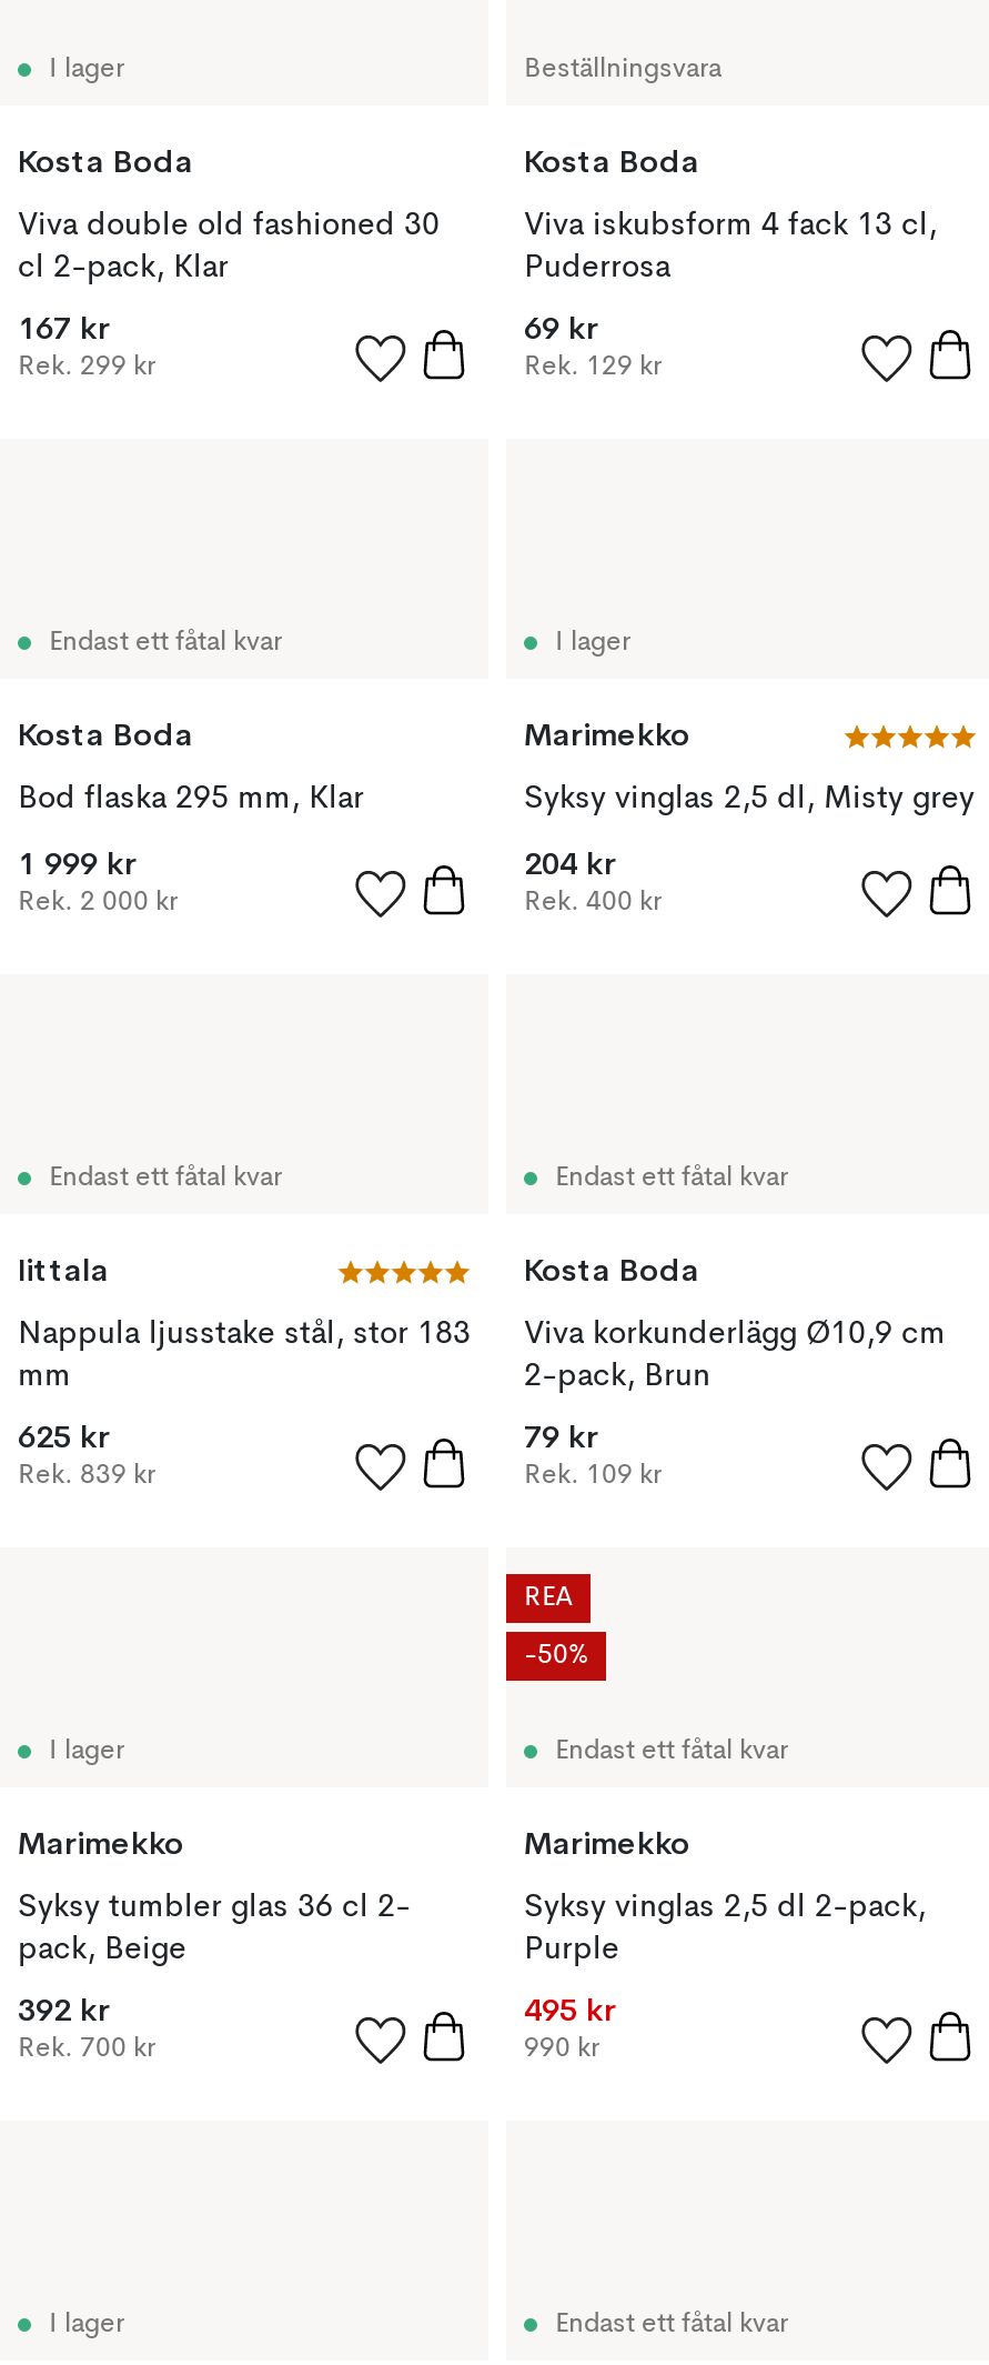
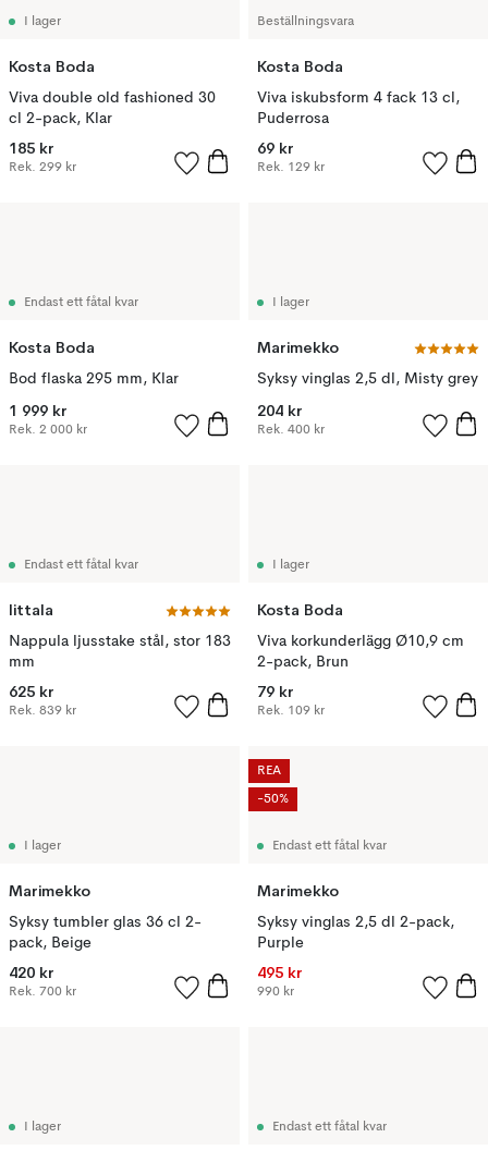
[18,308,111,348] 167 kr -> [9,138,54,158] 185 kr
[555,1165,788,1192] Endast ett fåtal kvar -> [272,559,309,572] I lager
[18,1990,111,2030] 392 kr -> [9,963,54,982] 420 kr

